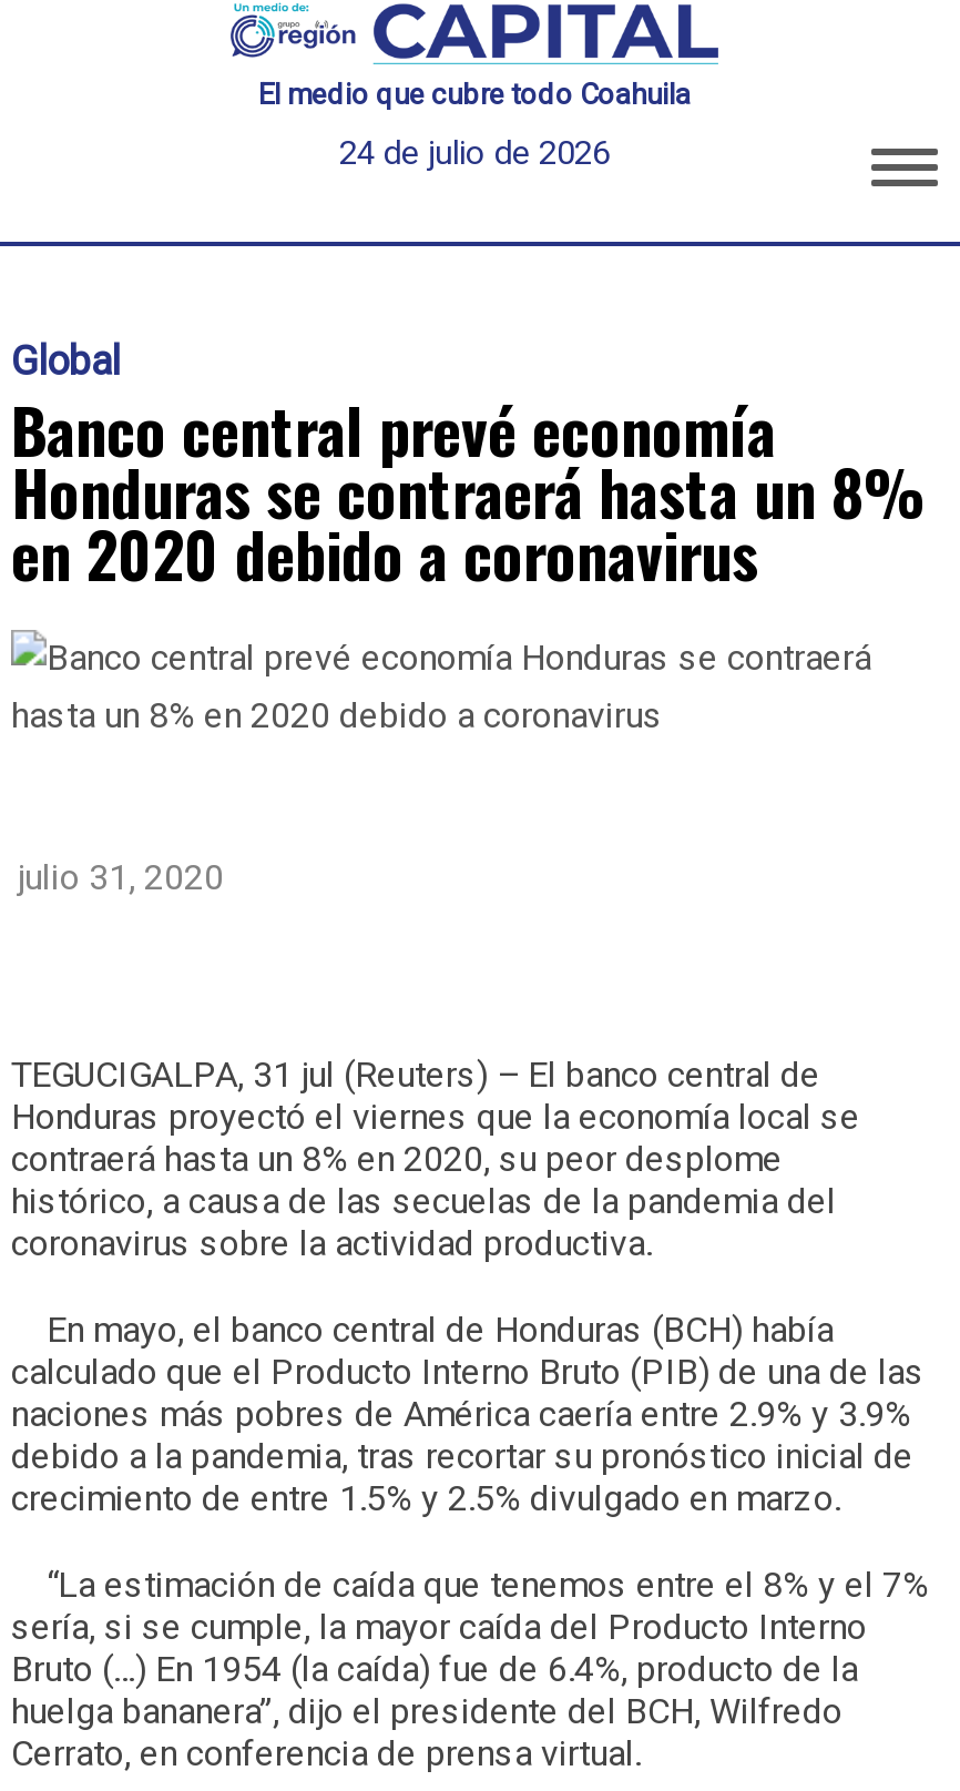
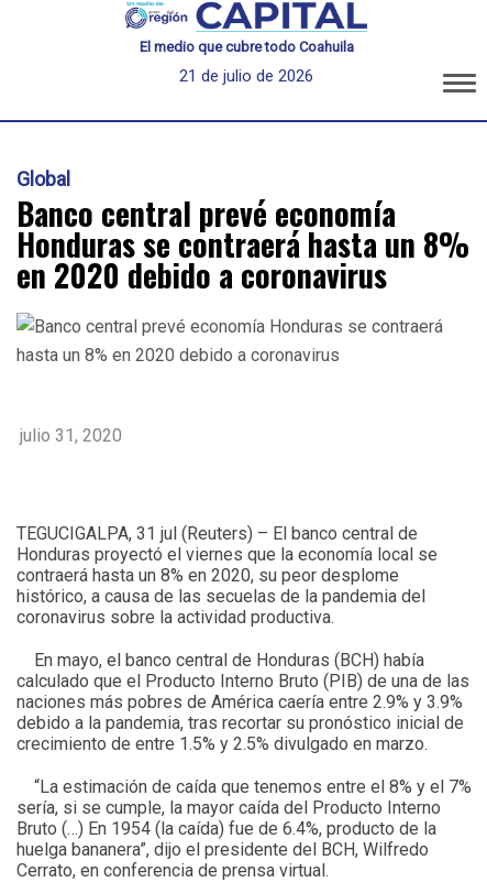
[339,134,610,173] 24 de julio de 2026 -> [179,66,313,86] 21 de julio de 2026

